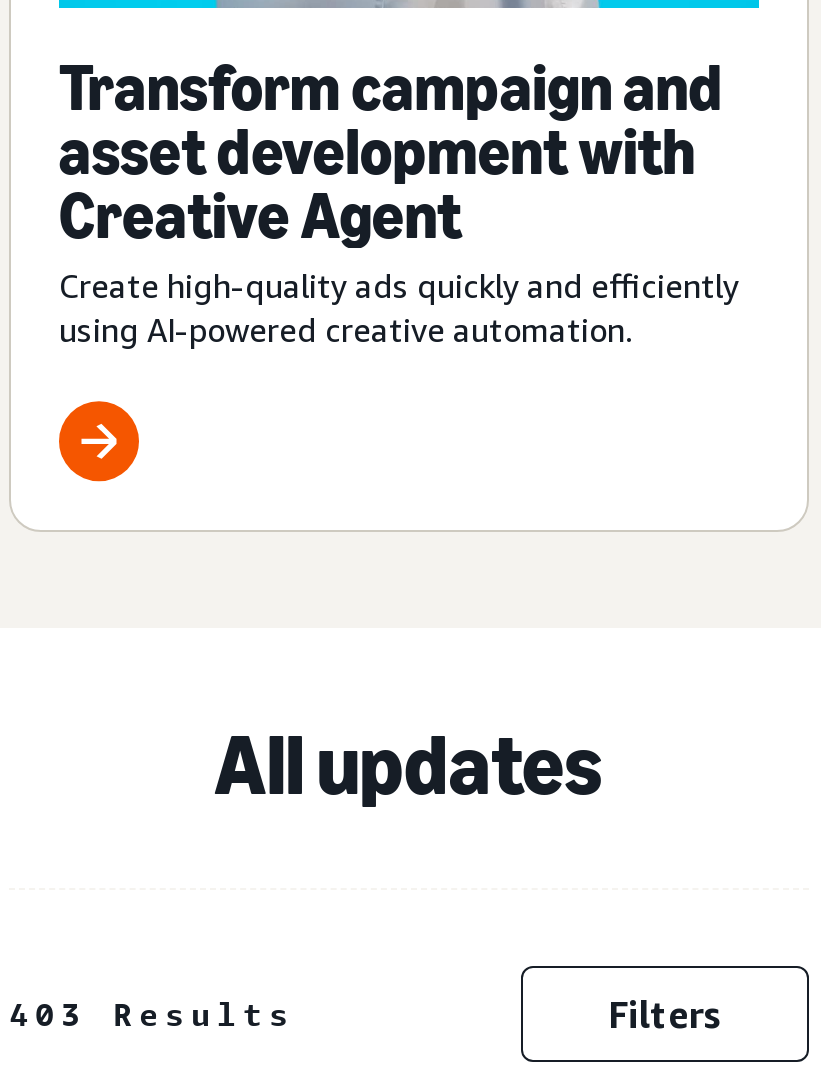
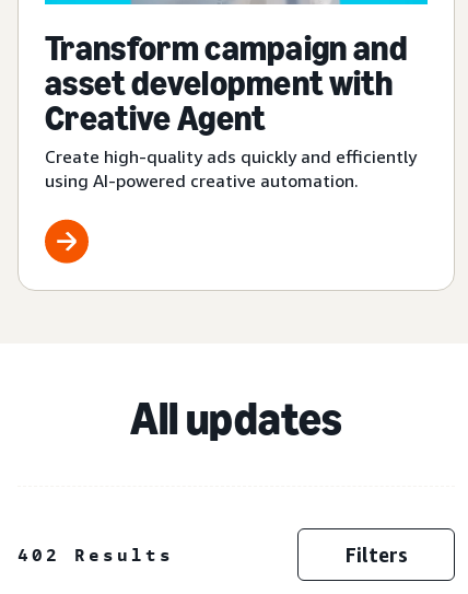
[9,994,295,1034] 403 Results -> [17,544,174,566] 402 Results

